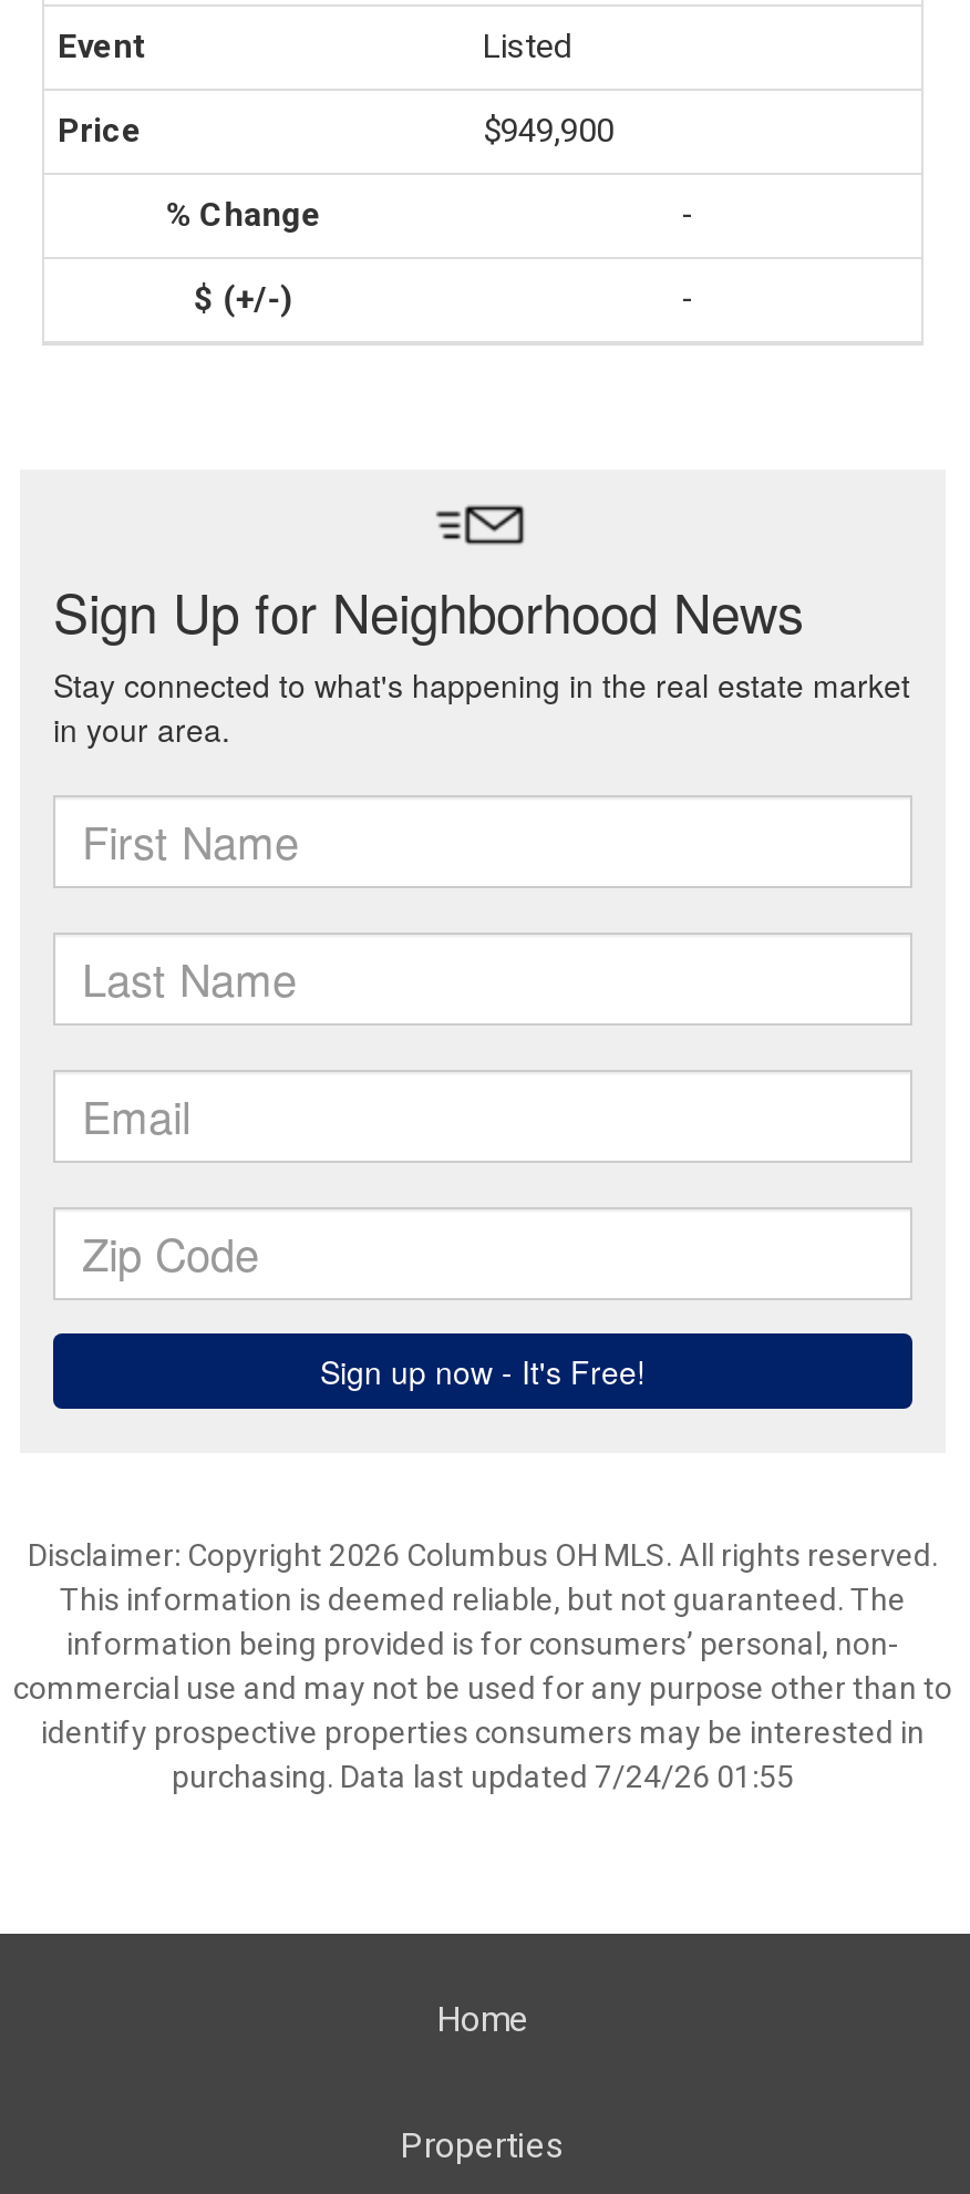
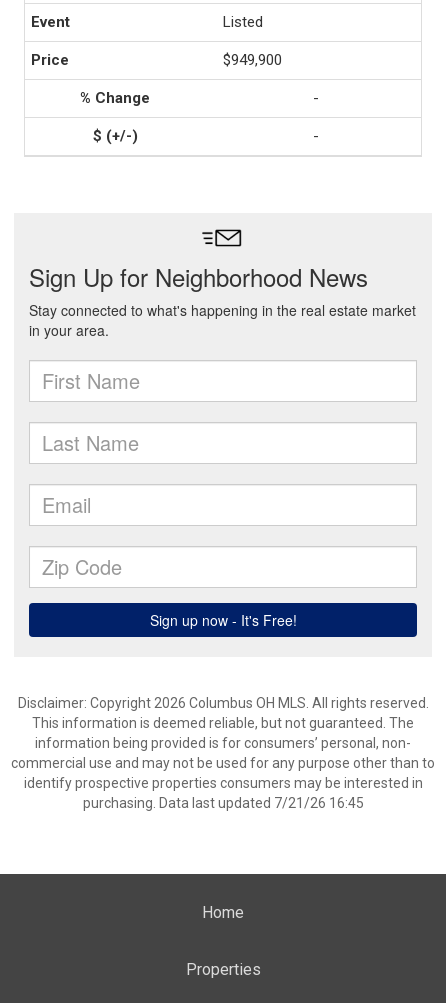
[172,1759,794,1794] purchasing. Data last updated 7/24/26 01:55 -> [82,795,363,811] purchasing. Data last updated 7/21/26 16:45

